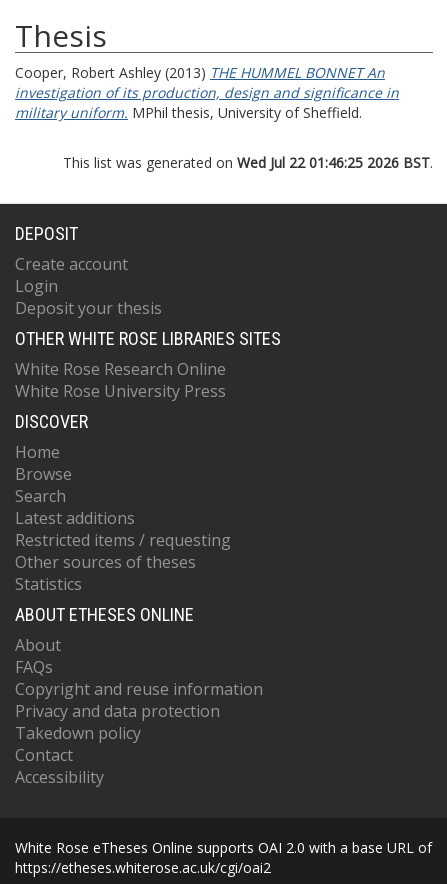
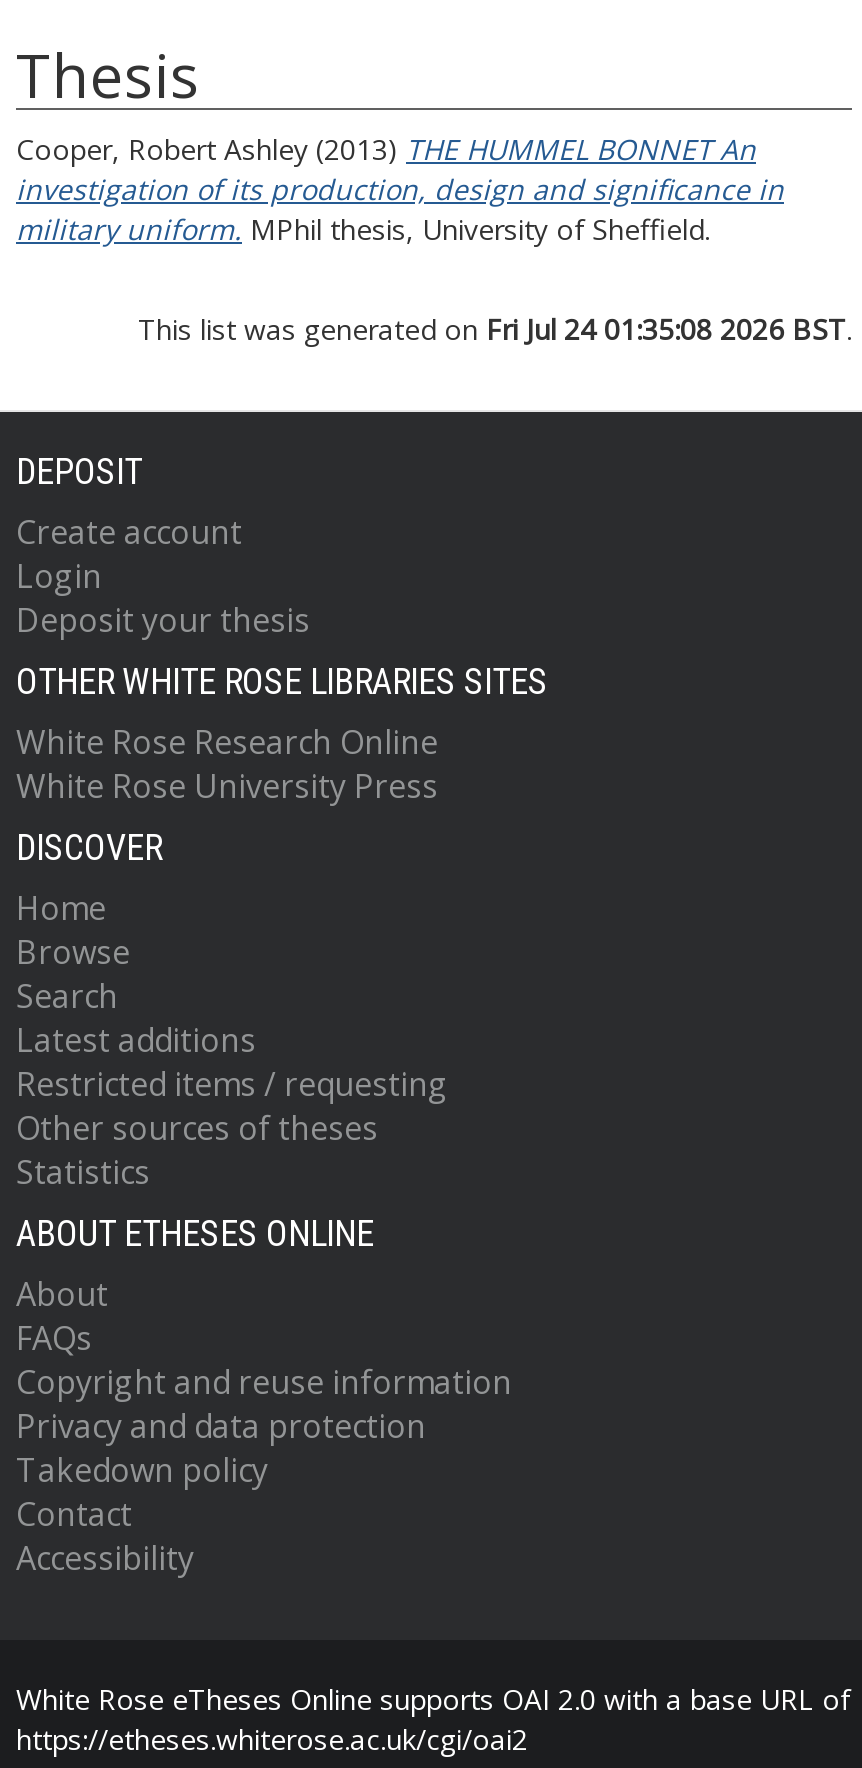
[63,153,433,172] This list was generated on Wed Jul 22 01:46:25 2026 BST. -> [138,310,852,348] This list was generated on Fri Jul 24 01:35:08 2026 BST.

